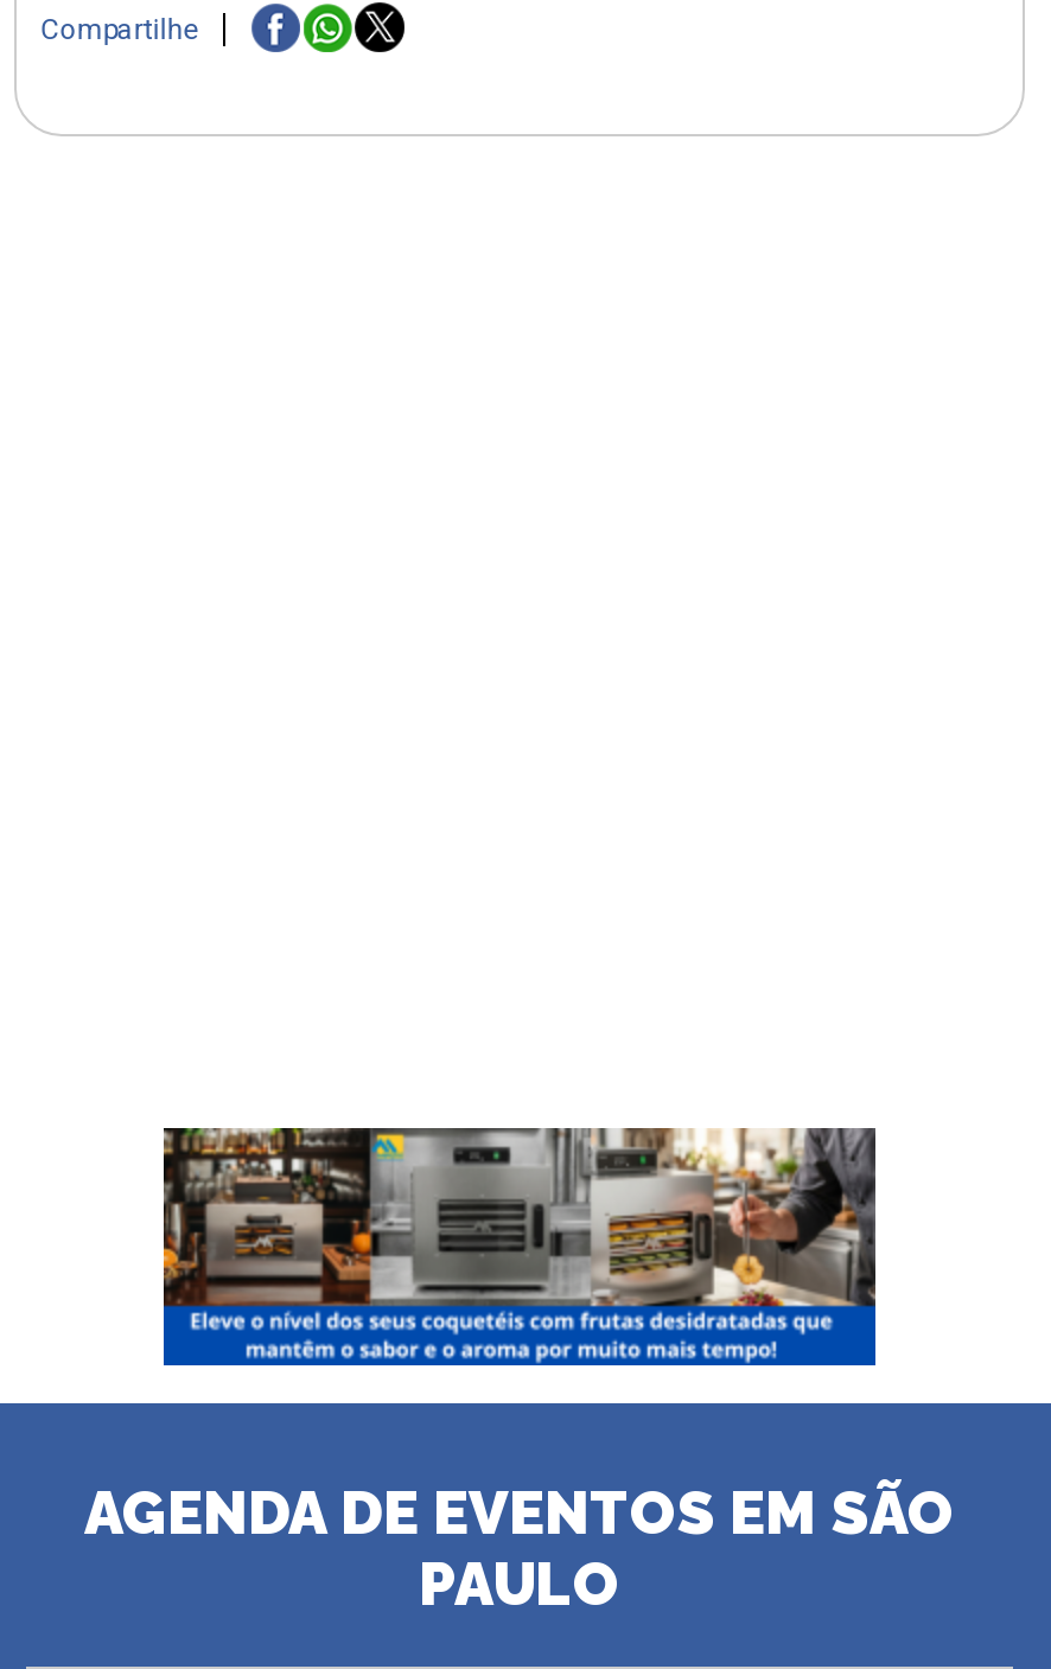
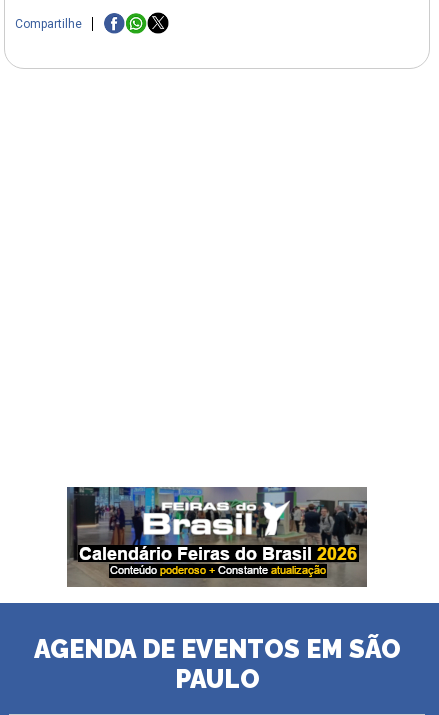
[161,1126,878,1368] [image] -> [66,486,368,588] [image]

